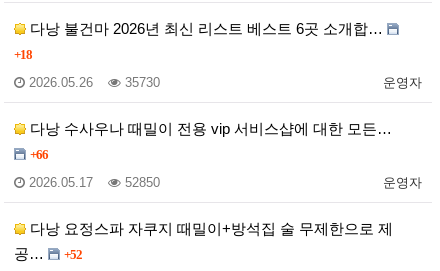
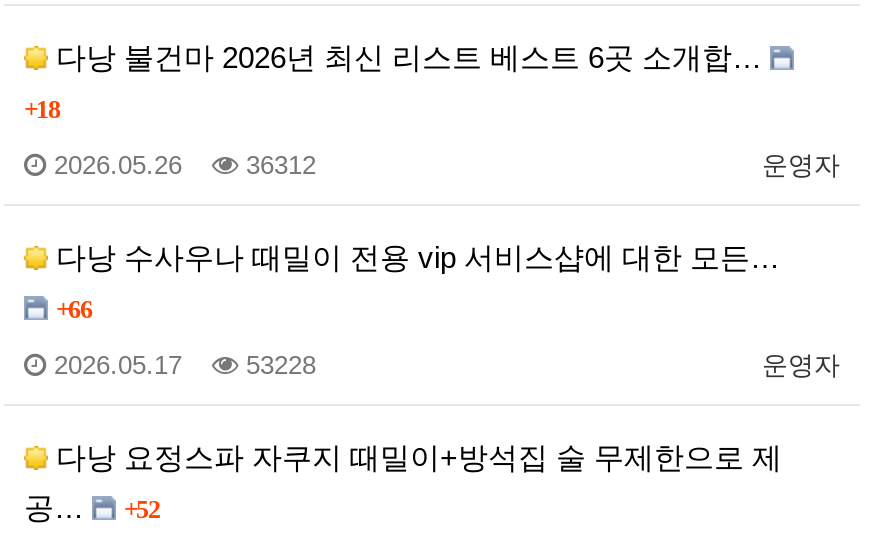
[125,75,160,90] 35730 -> [246,150,316,180] 36312
[125,175,160,190] 52850 -> [246,350,316,380] 53228

